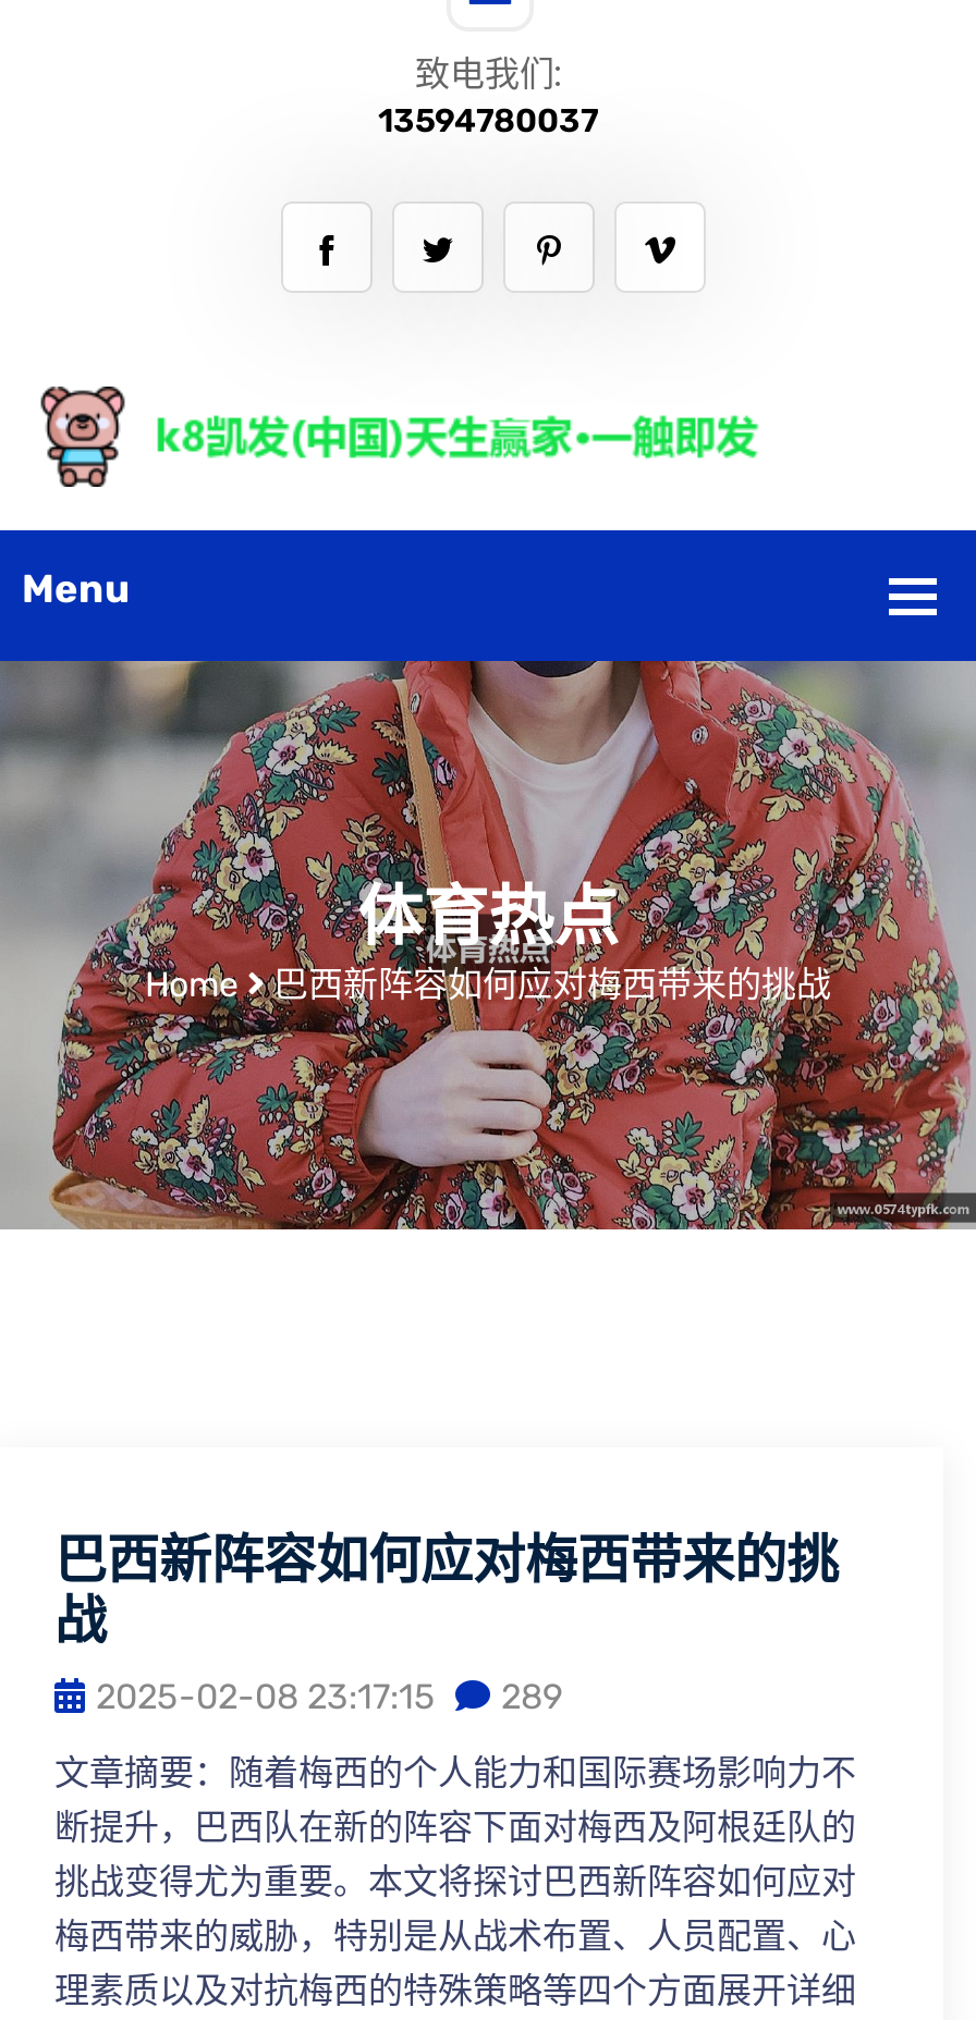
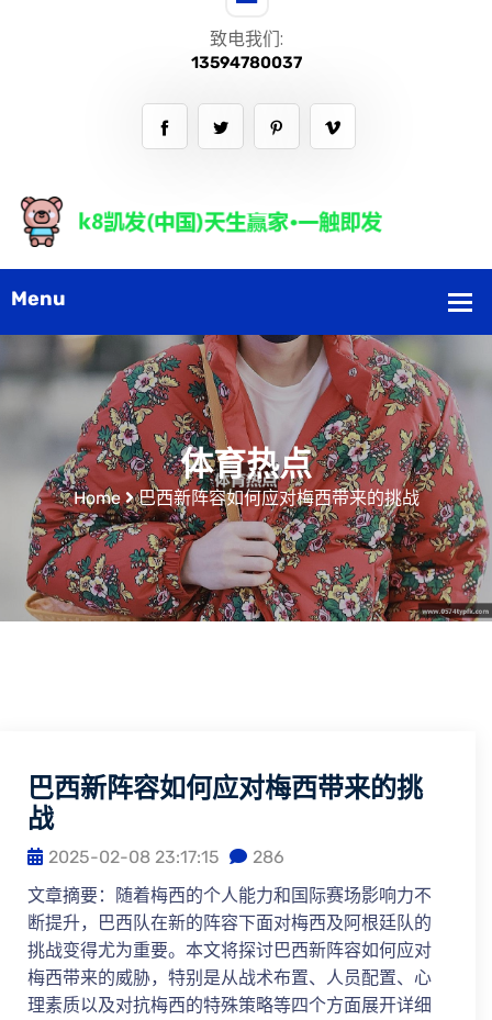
[96,1676,562,1717] 2025-02-08 23:17:15 289 -> [48,846,284,867] 2025-02-08 23:17:15 286

